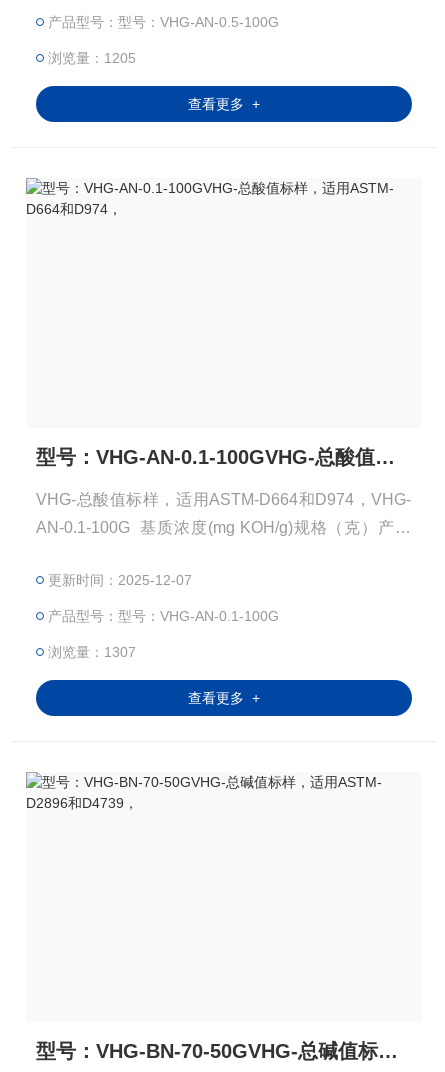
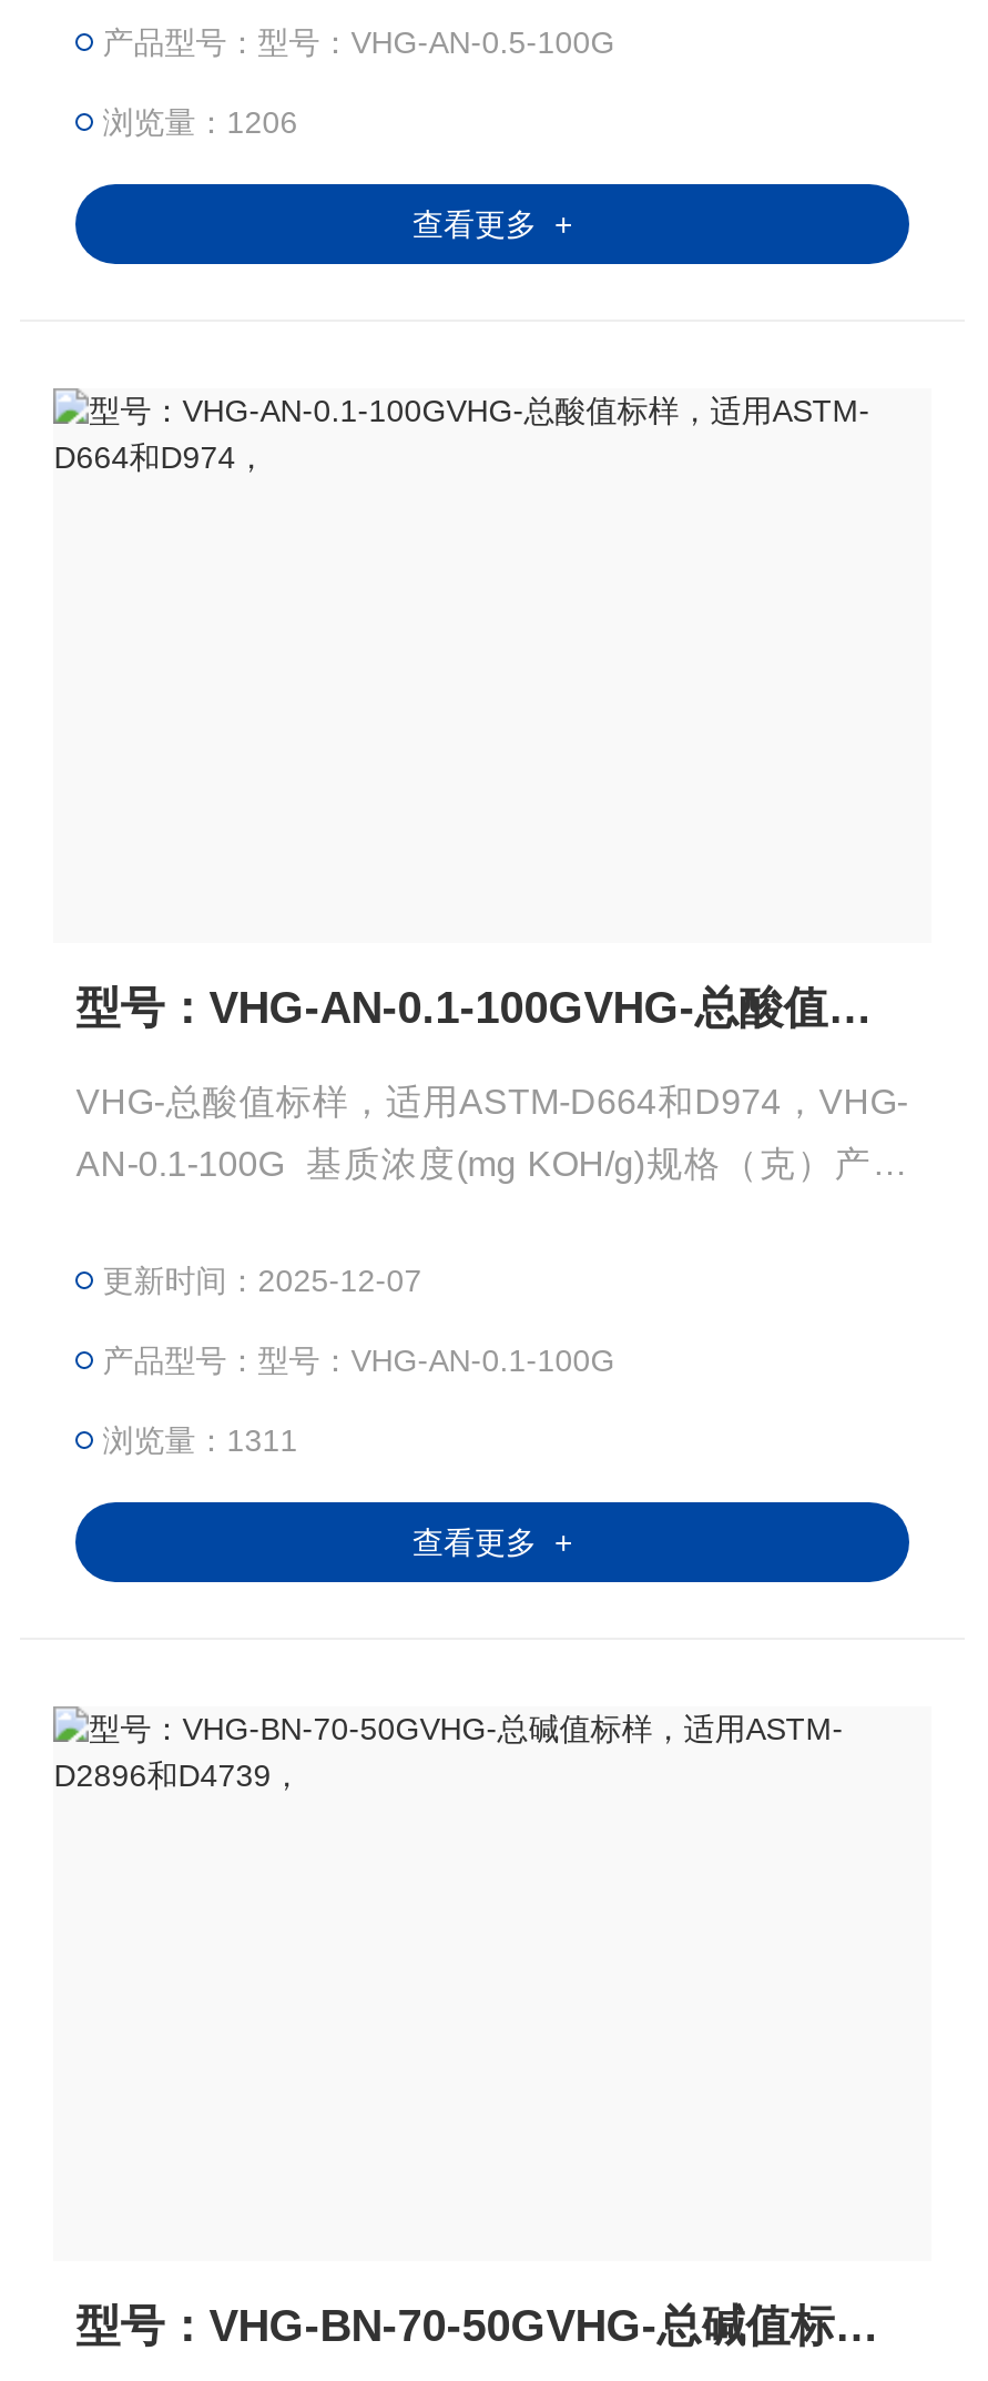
[48,49,136,65] 浏览量：1205 -> [102,103,298,139] 浏览量：1206
[48,643,136,659] 浏览量：1307 -> [102,1421,298,1457] 浏览量：1311

